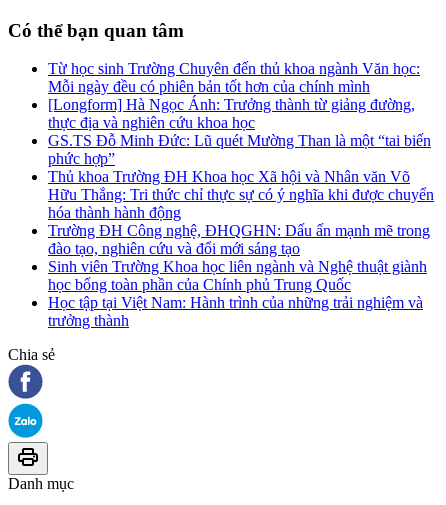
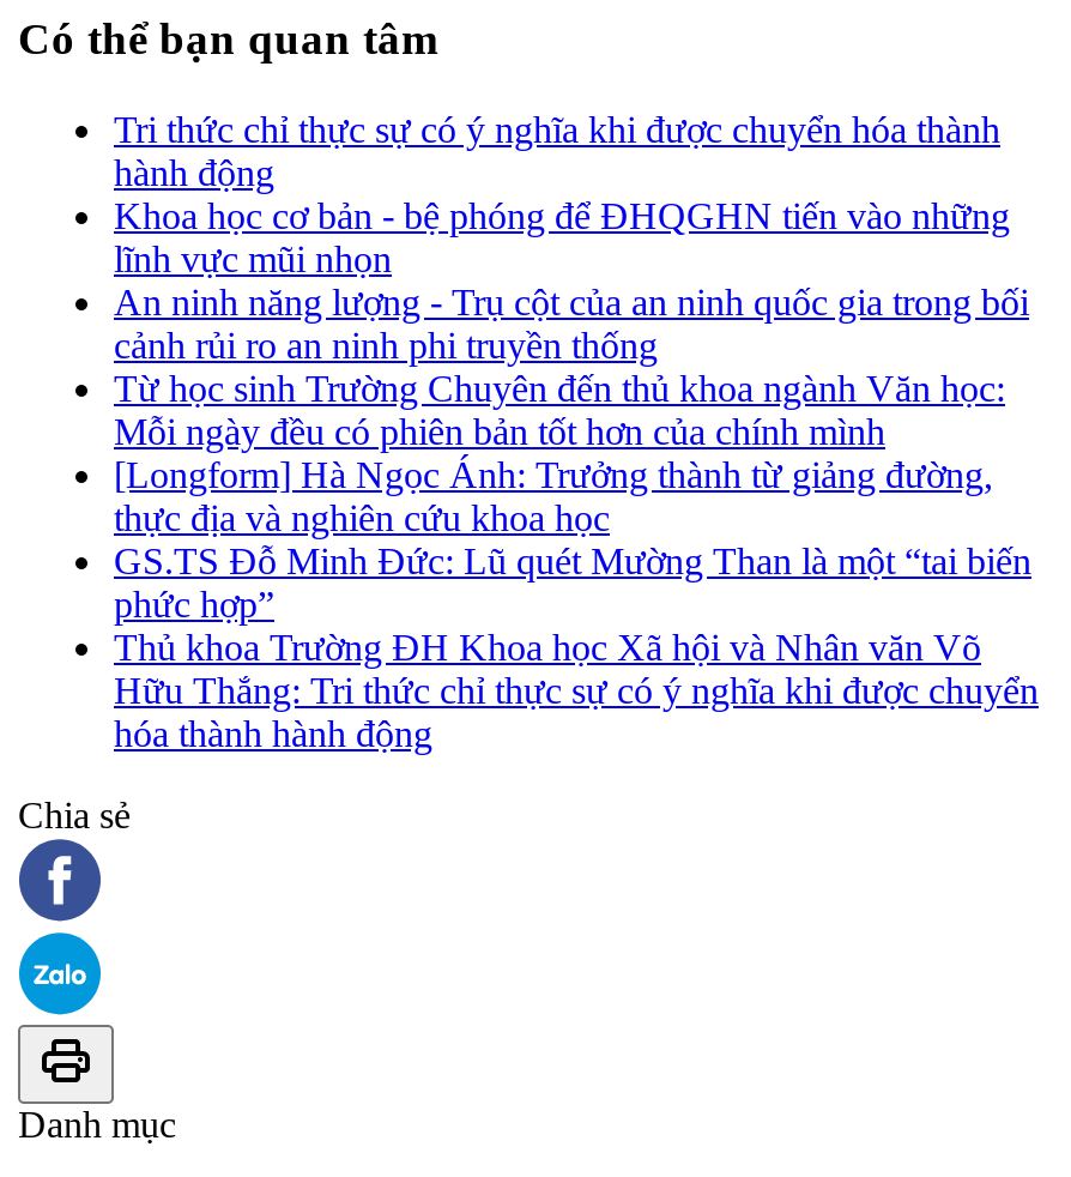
none -> [114,110,1029,366] Tri thức chỉ thực sự có ý nghĩa khi được chuyển hóa thành | hành động | Khoa học cơ bản - bệ phóng để ĐHQGHN tiến vào những | lĩnh vực mũi nhọn | An ninh năng lượng - Trụ cột của an ninh quốc gia trong bối | cảnh rủi ro an ninh phi truyền thống
moved [48,60,434,221] -> [114,369,1039,755]: Từ học sinh Trường Chuyên đến thủ khoa ngành Văn học: | Mỗi ngày đều có phiên bản tốt hơn của chính mình | [Longform] Hà Ngọc Ánh: Trưởng thành từ giảng đường, | ... | Hữu Thắng: Tri thức chỉ thực sự có ý nghĩa khi được chuyển | hóa thành hành động
[48,222,430,329] Trường ĐH Công nghệ, ĐHQGHN: Dấu ấn mạnh mẽ trong | đào tạo, nghiên cứu và đổi mới sáng tạo | Sinh viên Trường Khoa học liên ngành và Nghệ thuật giành | học bổng toàn phần của Chính phủ Trung Quốc | Học tập tại Việt Nam: Hành trình của những trải nghiệm và | trưởng thành -> none

